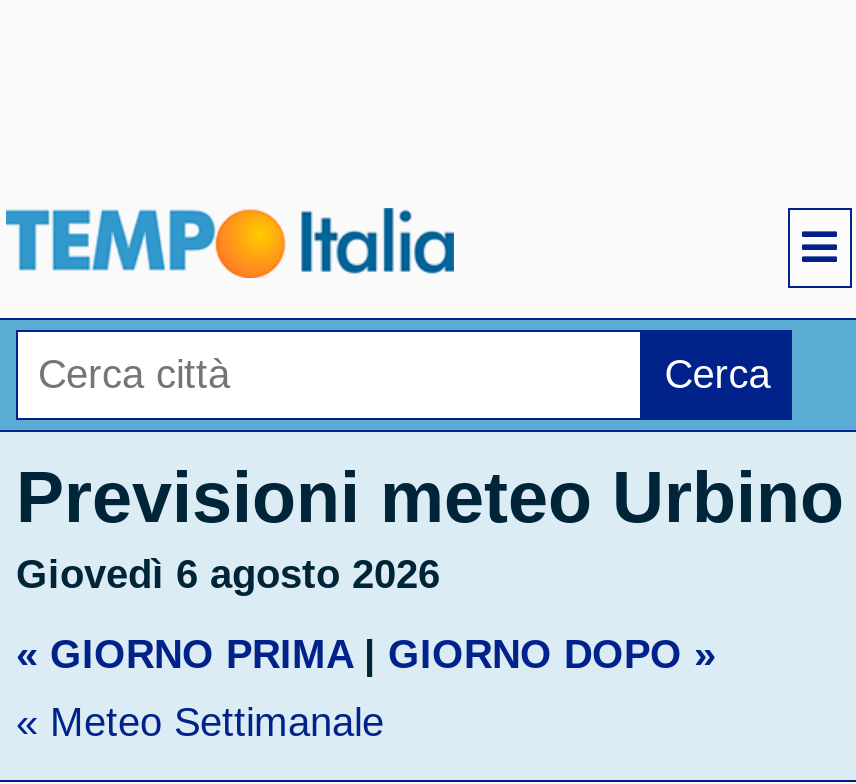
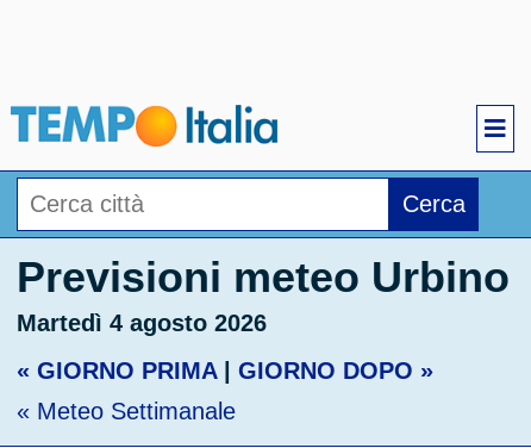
[16,552,440,596] Giovedì 6 agosto 2026 -> [17,310,267,336] Martedì 4 agosto 2026

